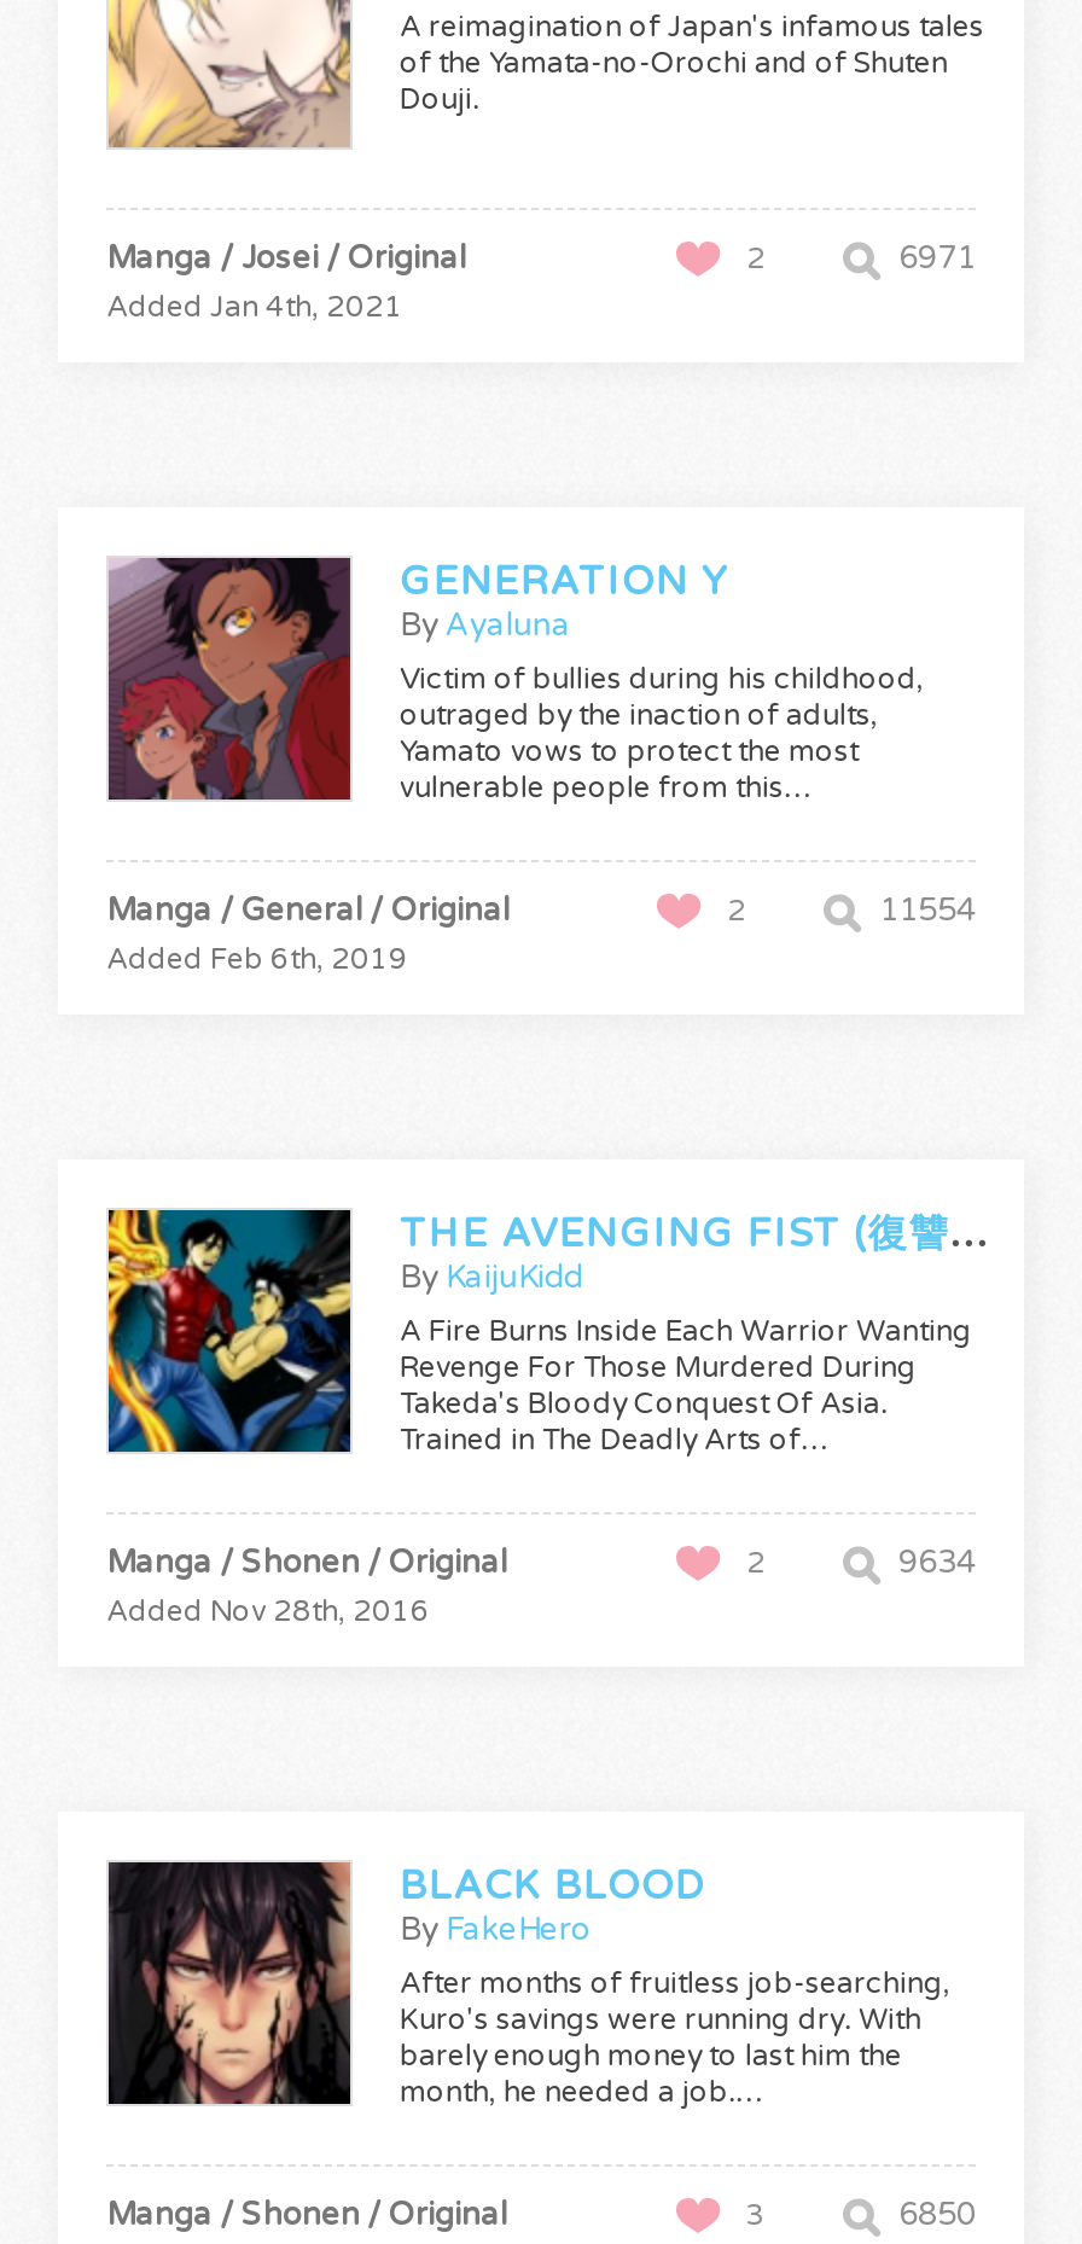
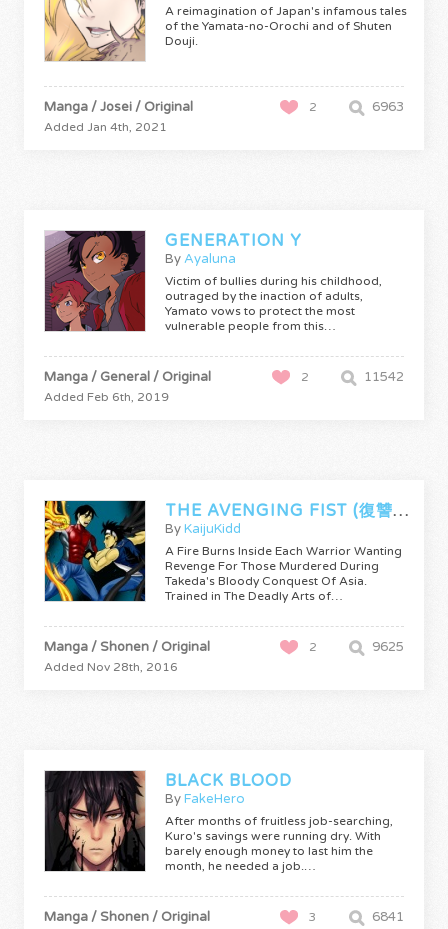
[898,239,976,278] 6971 -> [372,99,404,115] 6963
[879,891,976,930] 11554 -> [364,369,404,385] 11542
[898,1544,976,1582] 9634 -> [372,639,404,655] 9625
[898,2196,976,2234] 6850 -> [372,909,404,925] 6841

